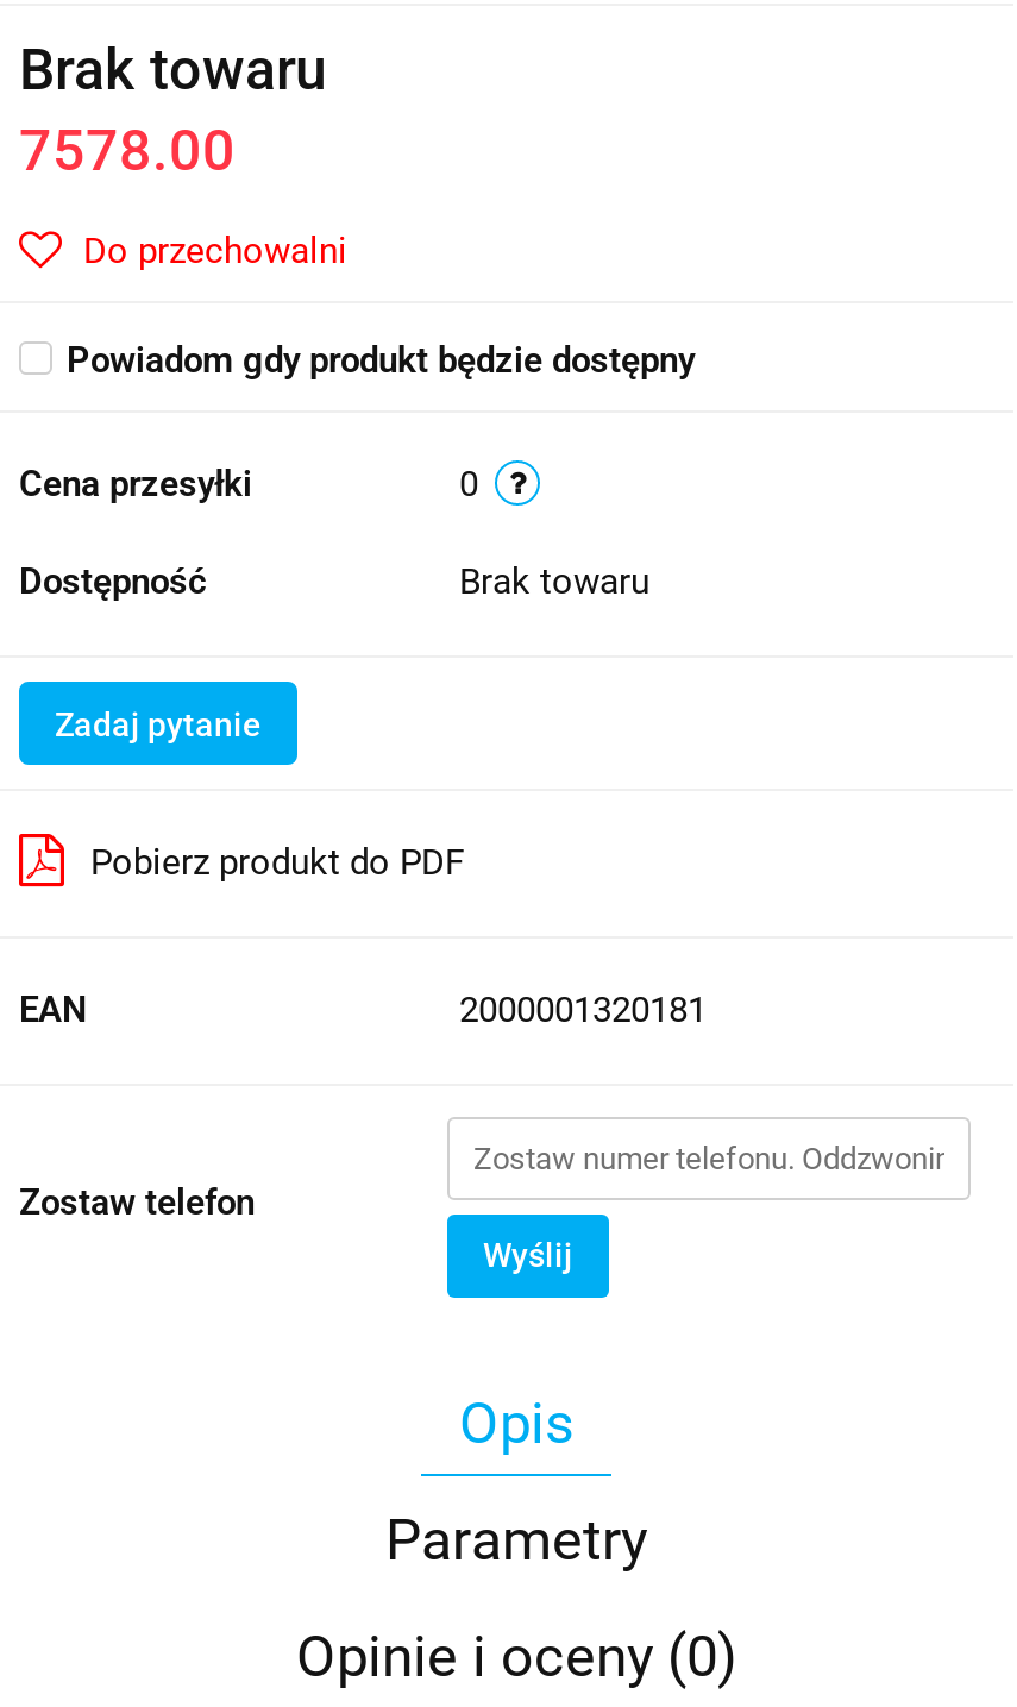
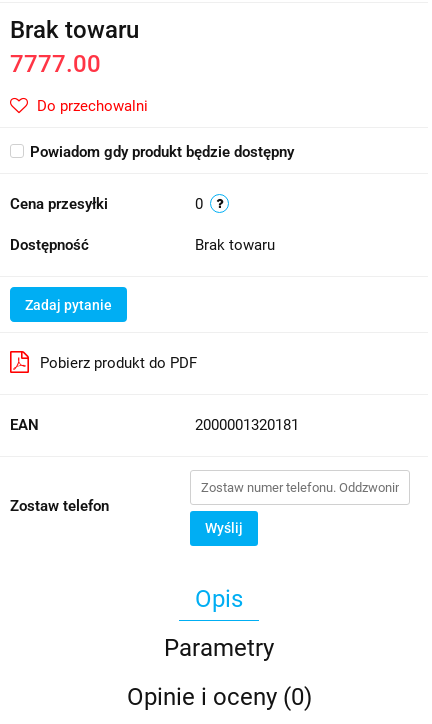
[19,117,236,183] 7578.00 -> [10,50,101,78] 7777.00

